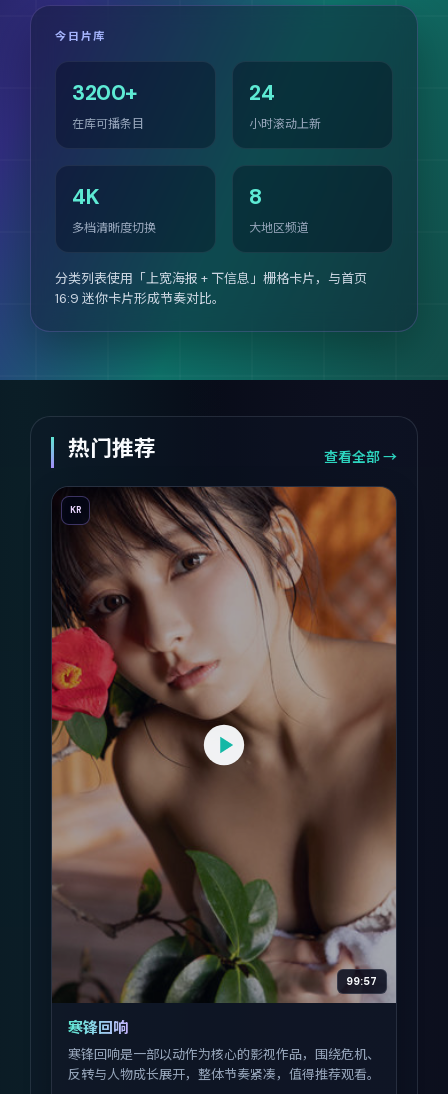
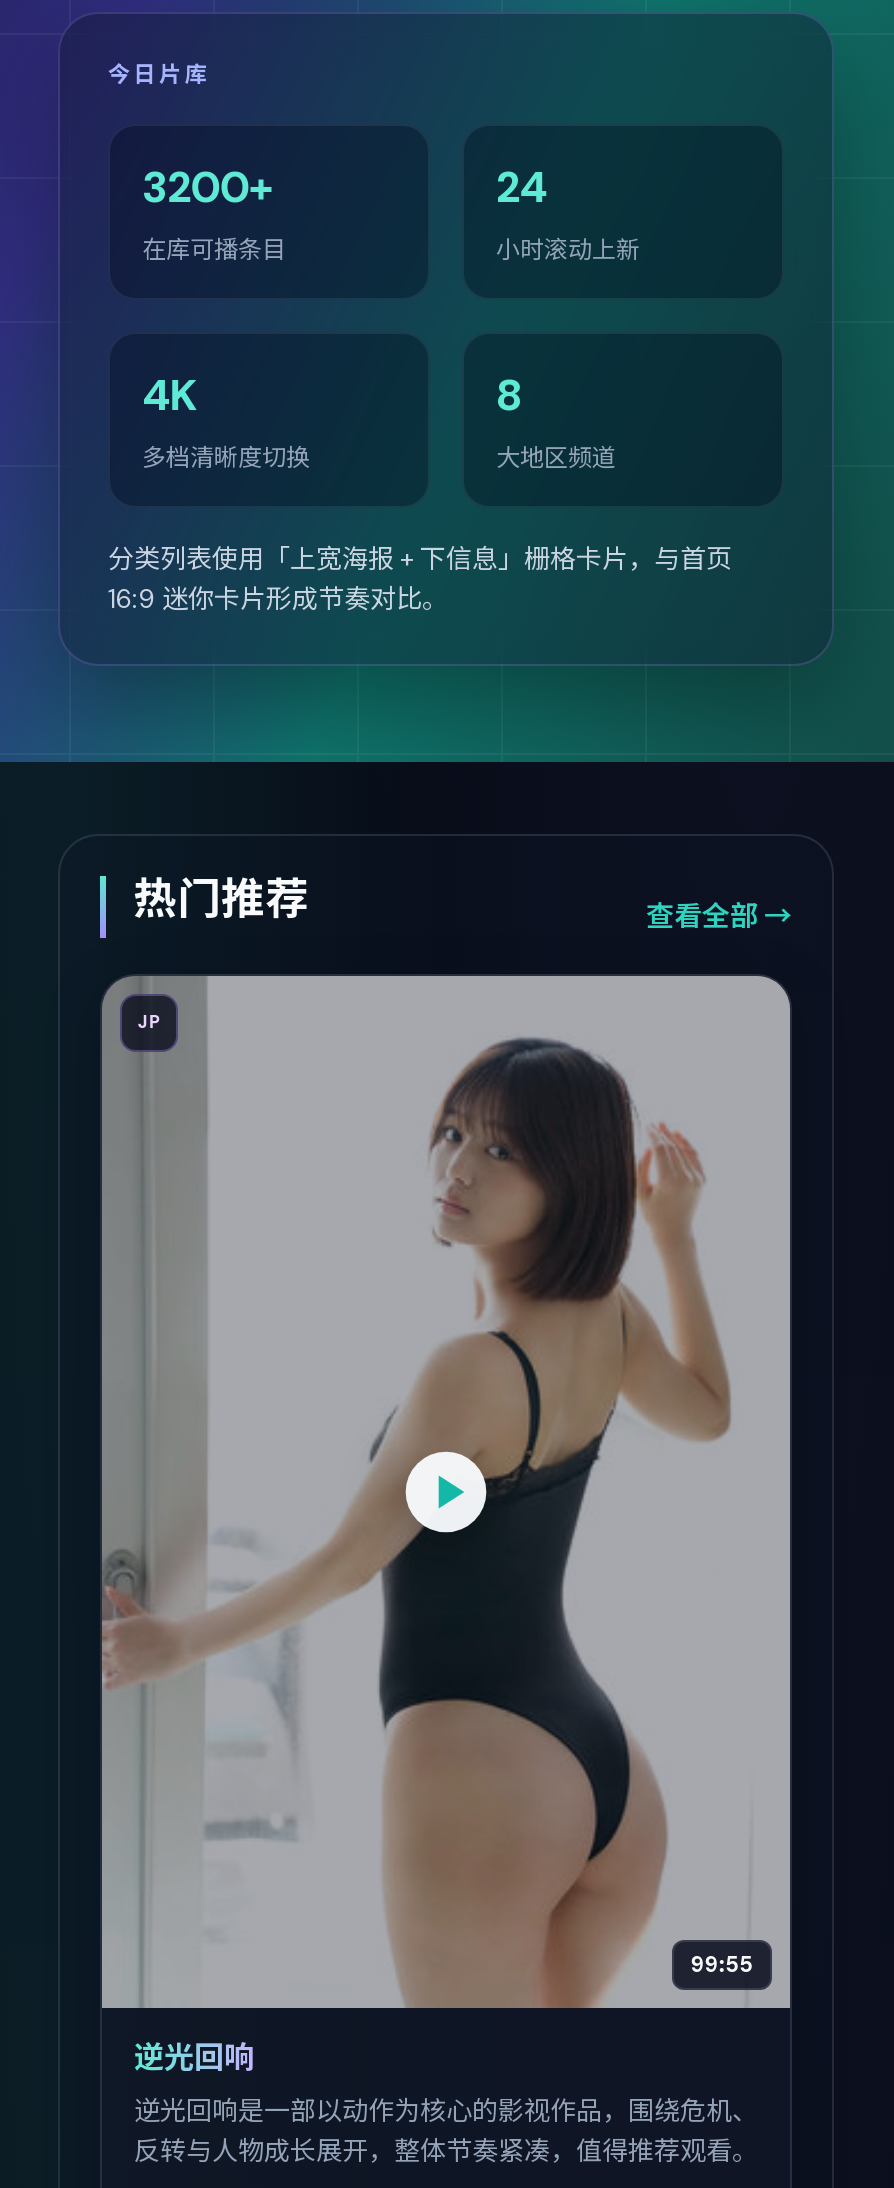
[51,486,397,1004] [image] | KR -> [100,974,792,2010] [image] | JP
[346,974,377,988] 99:57 -> [691,1950,753,1978] 99:55
[68,1018,380,1063] 寒锋回响 | 寒锋回响是一部以动作为核心的影视作品，围绕危机、 -> [134,2038,758,2129] 逆光回响 | 逆光回响是一部以动作为核心的影视作品，围绕危机、

